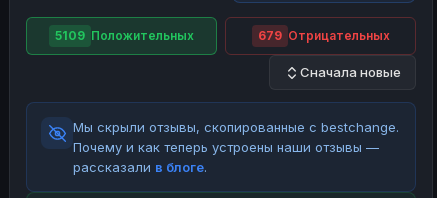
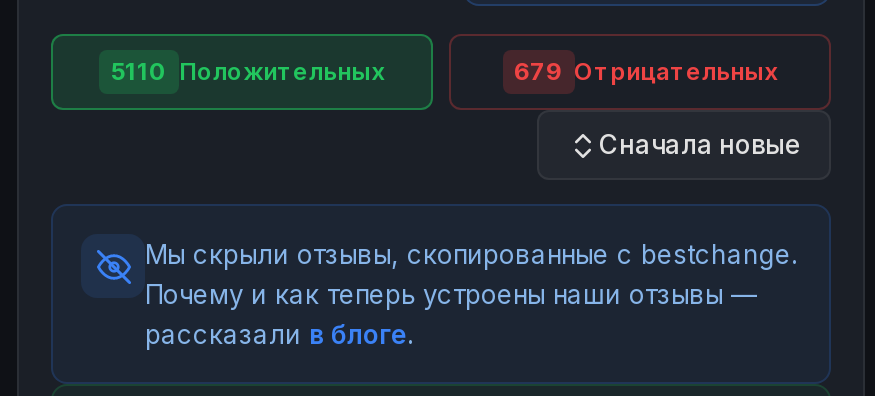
[55,28,194,43] 5109 Положительных -> [111,56,385,86] 5110 Положительных

